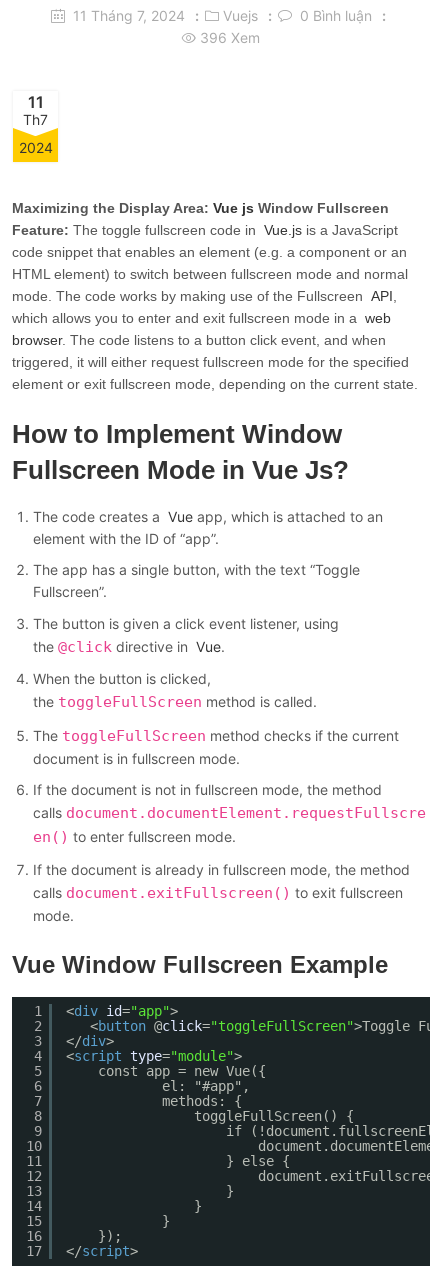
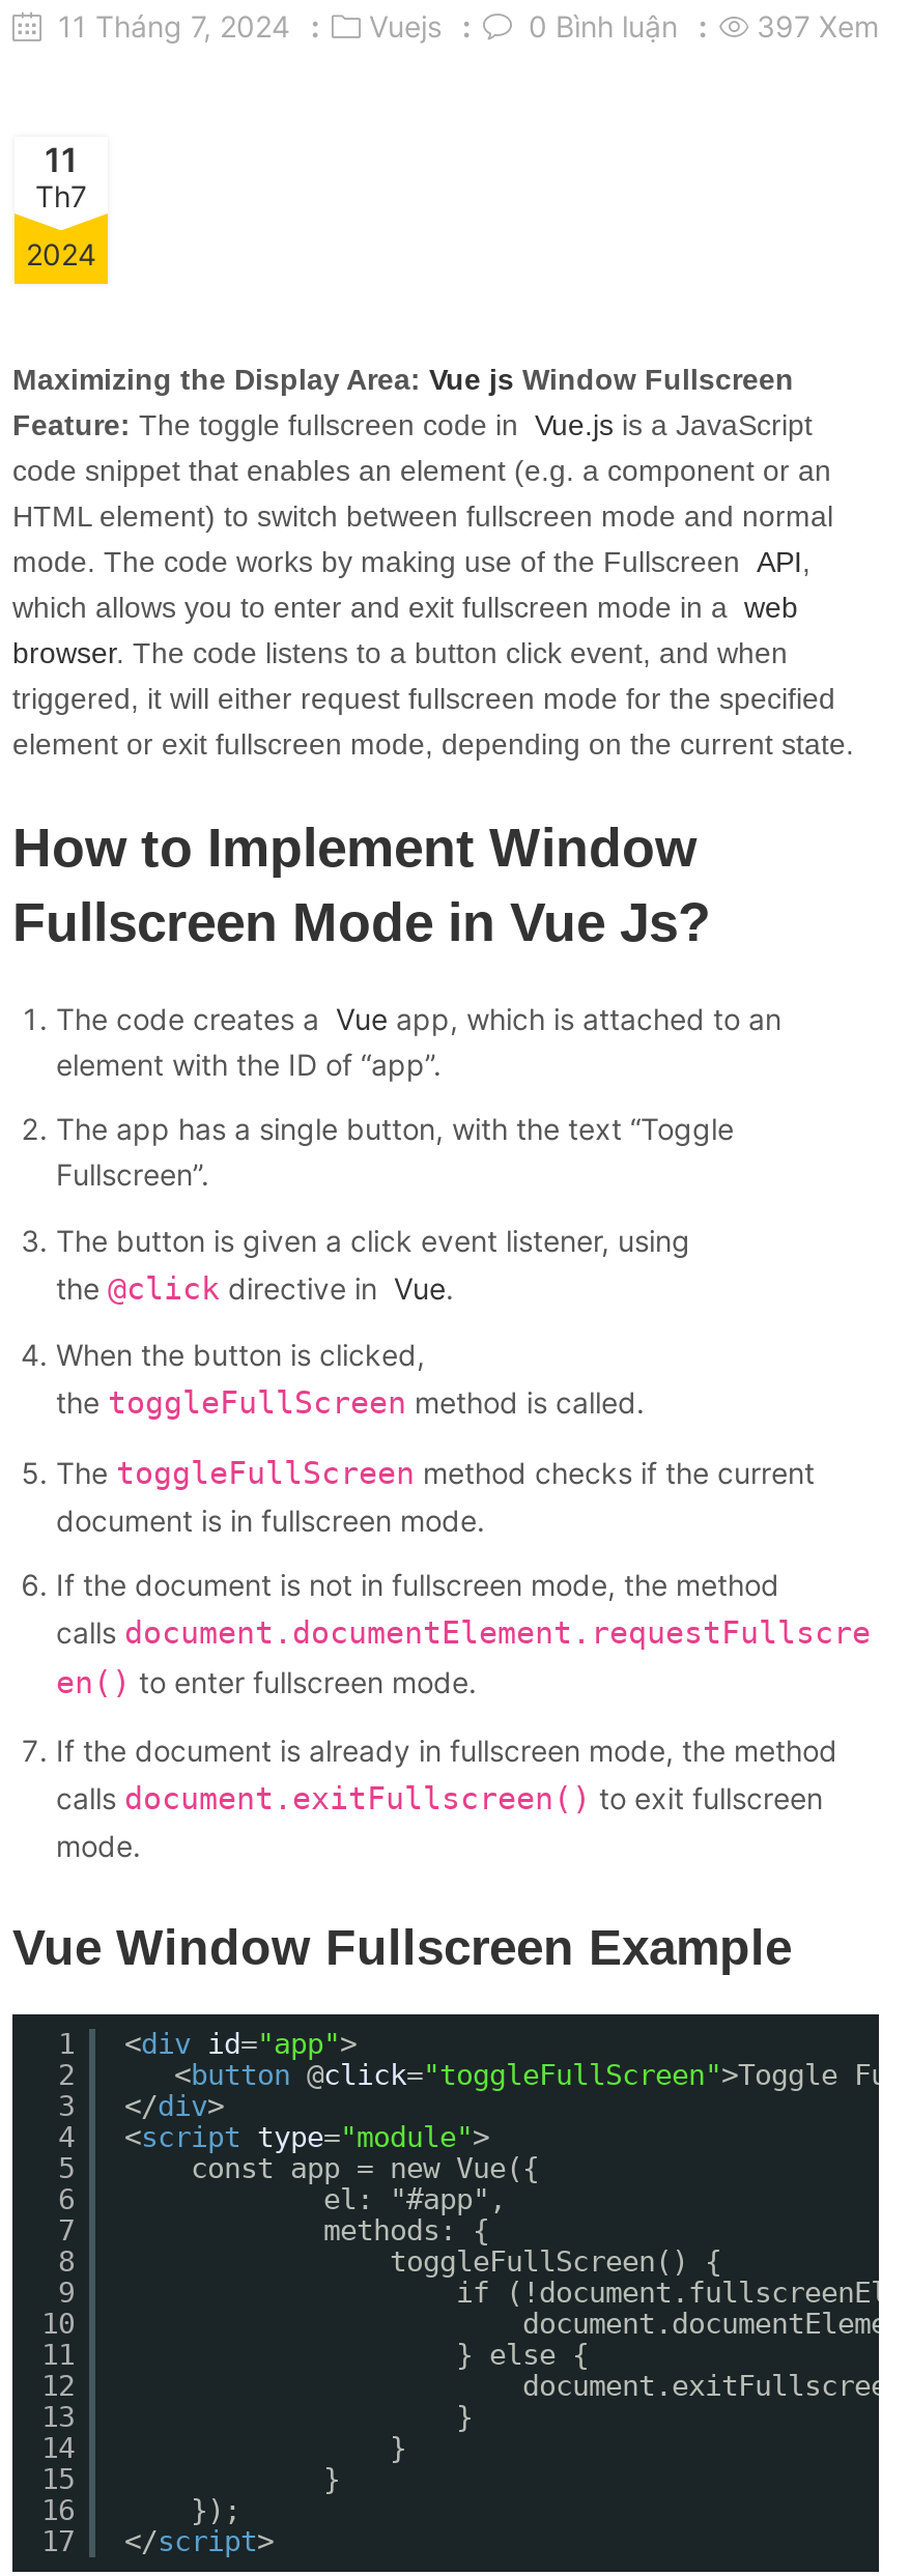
[200,29,260,46] 396 Xem -> [757,9,879,44] 397 Xem

